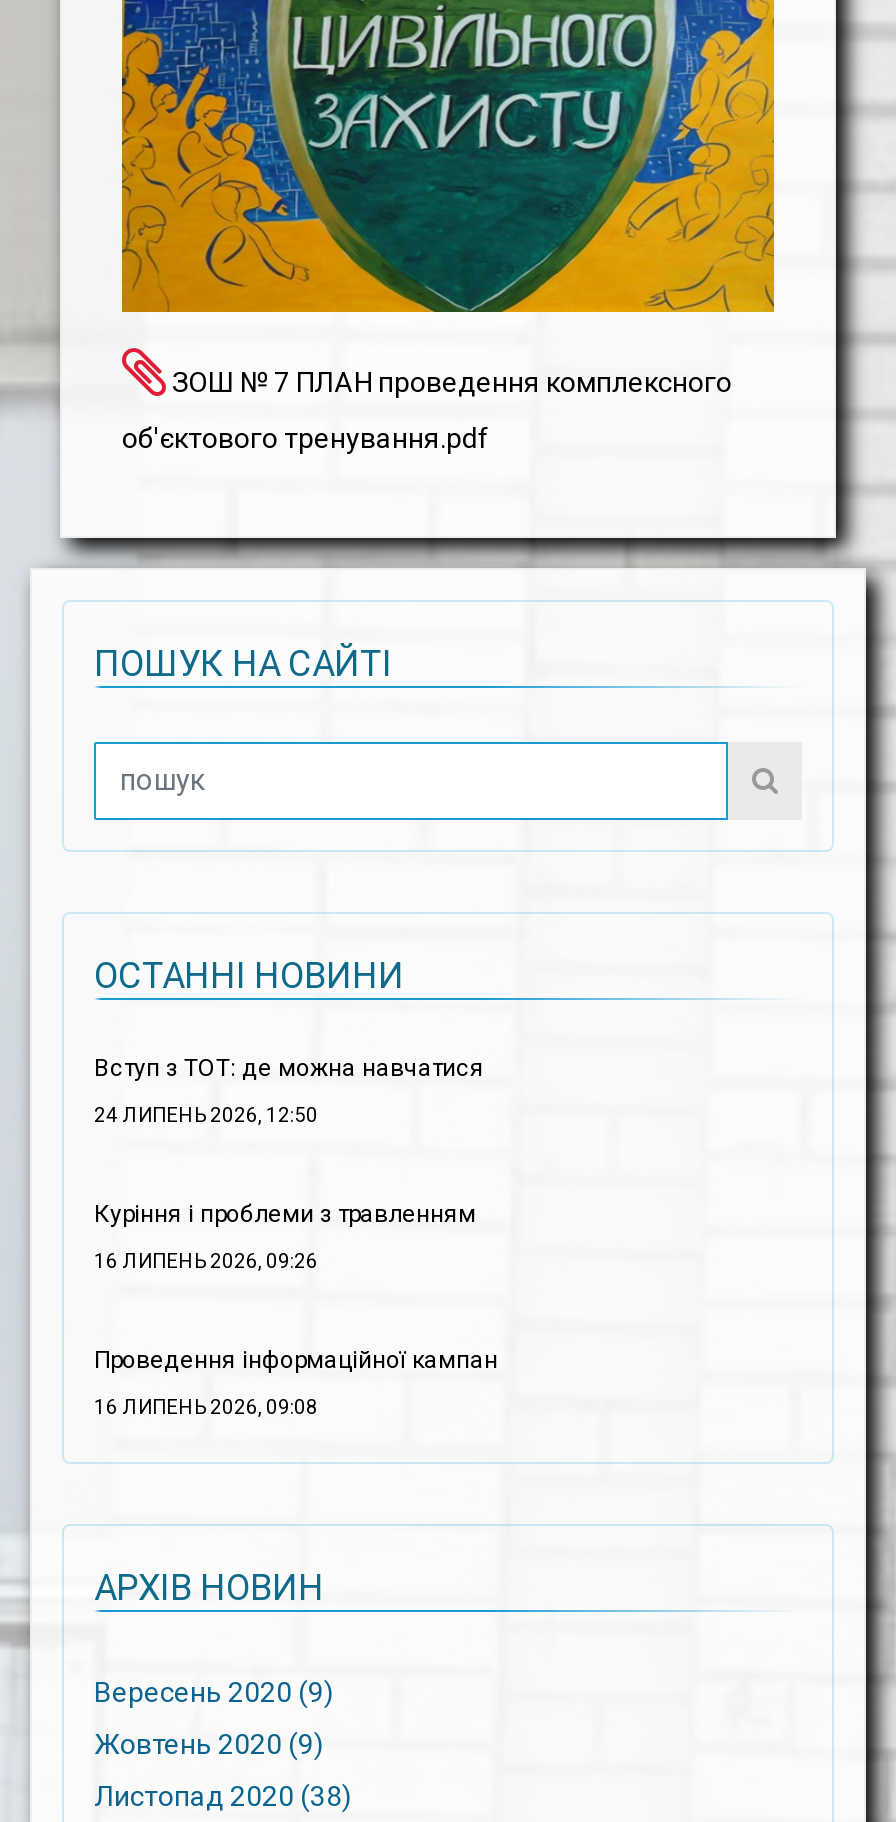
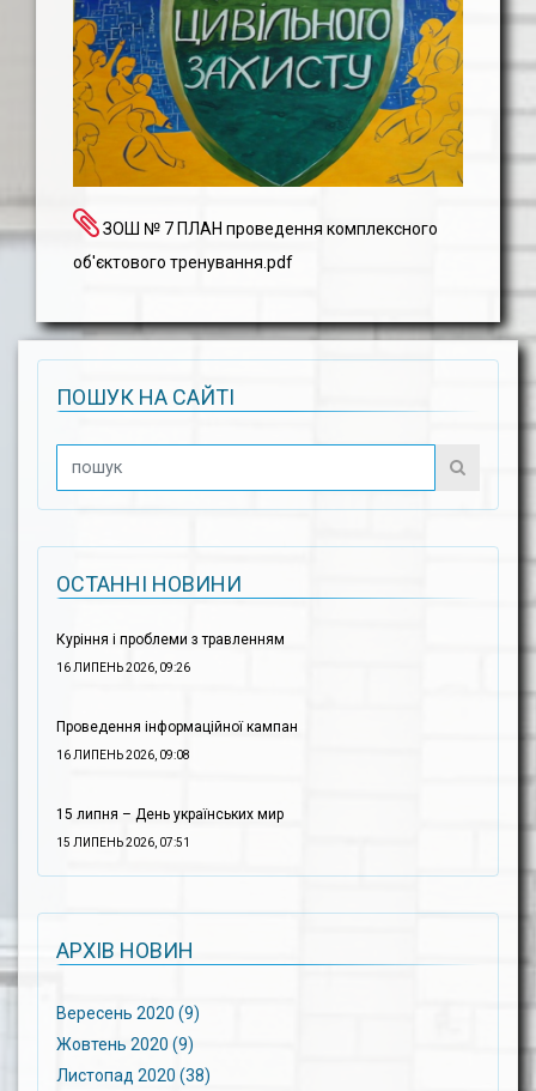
[94,1054,484,1126] Вступ з ТОТ: де можна навчатися | 24 ЛИПЕНЬ 2026, 12:50 -> none
moved [94,1200,498,1418] -> [56,631,298,762]: Куріння і проблеми з травленням | 16 ЛИПЕНЬ 2026, 09:26 | Проведення інформаційної кампан | 16 ЛИПЕНЬ 2026, 09:08
none -> [56,806,284,849] 15 липня – День українських мир | 15 ЛИПЕНЬ 2026, 07:51

